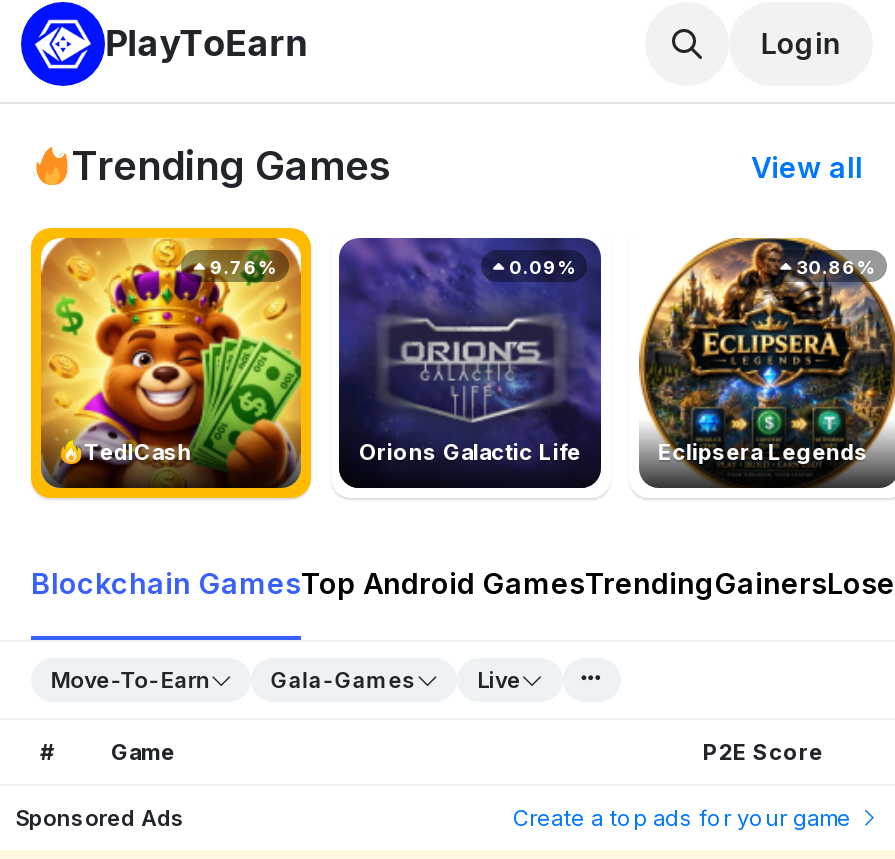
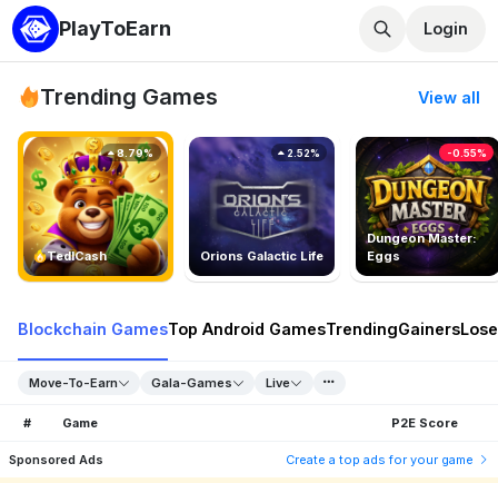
[637,236,889,424] [image] | 30.86% -> [355,136,495,240] [image] | -0.55%
[206,256,276,278] 9.76% -> [115,147,154,159] 8.79%
[505,256,575,278] 0.09% -> [285,147,320,159] 2.52%
[658,438,868,466] Eclipsera Legends -> [366,231,476,264] Dungeon Master: | Eggs

